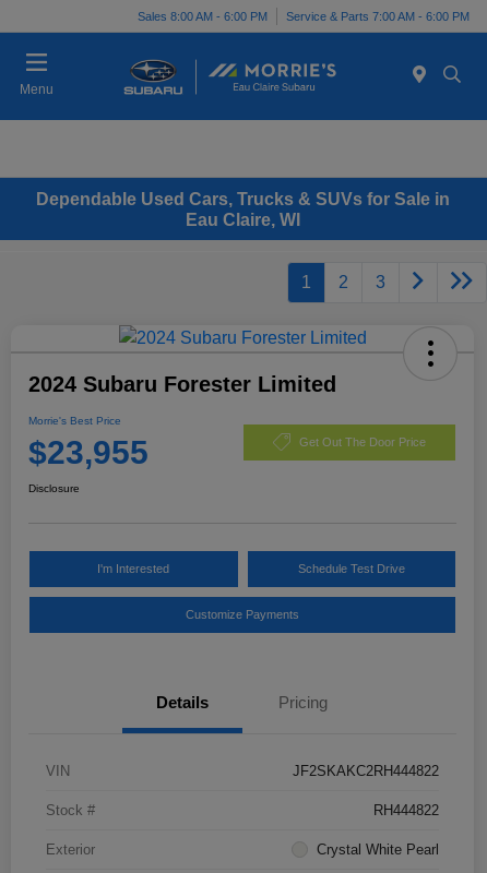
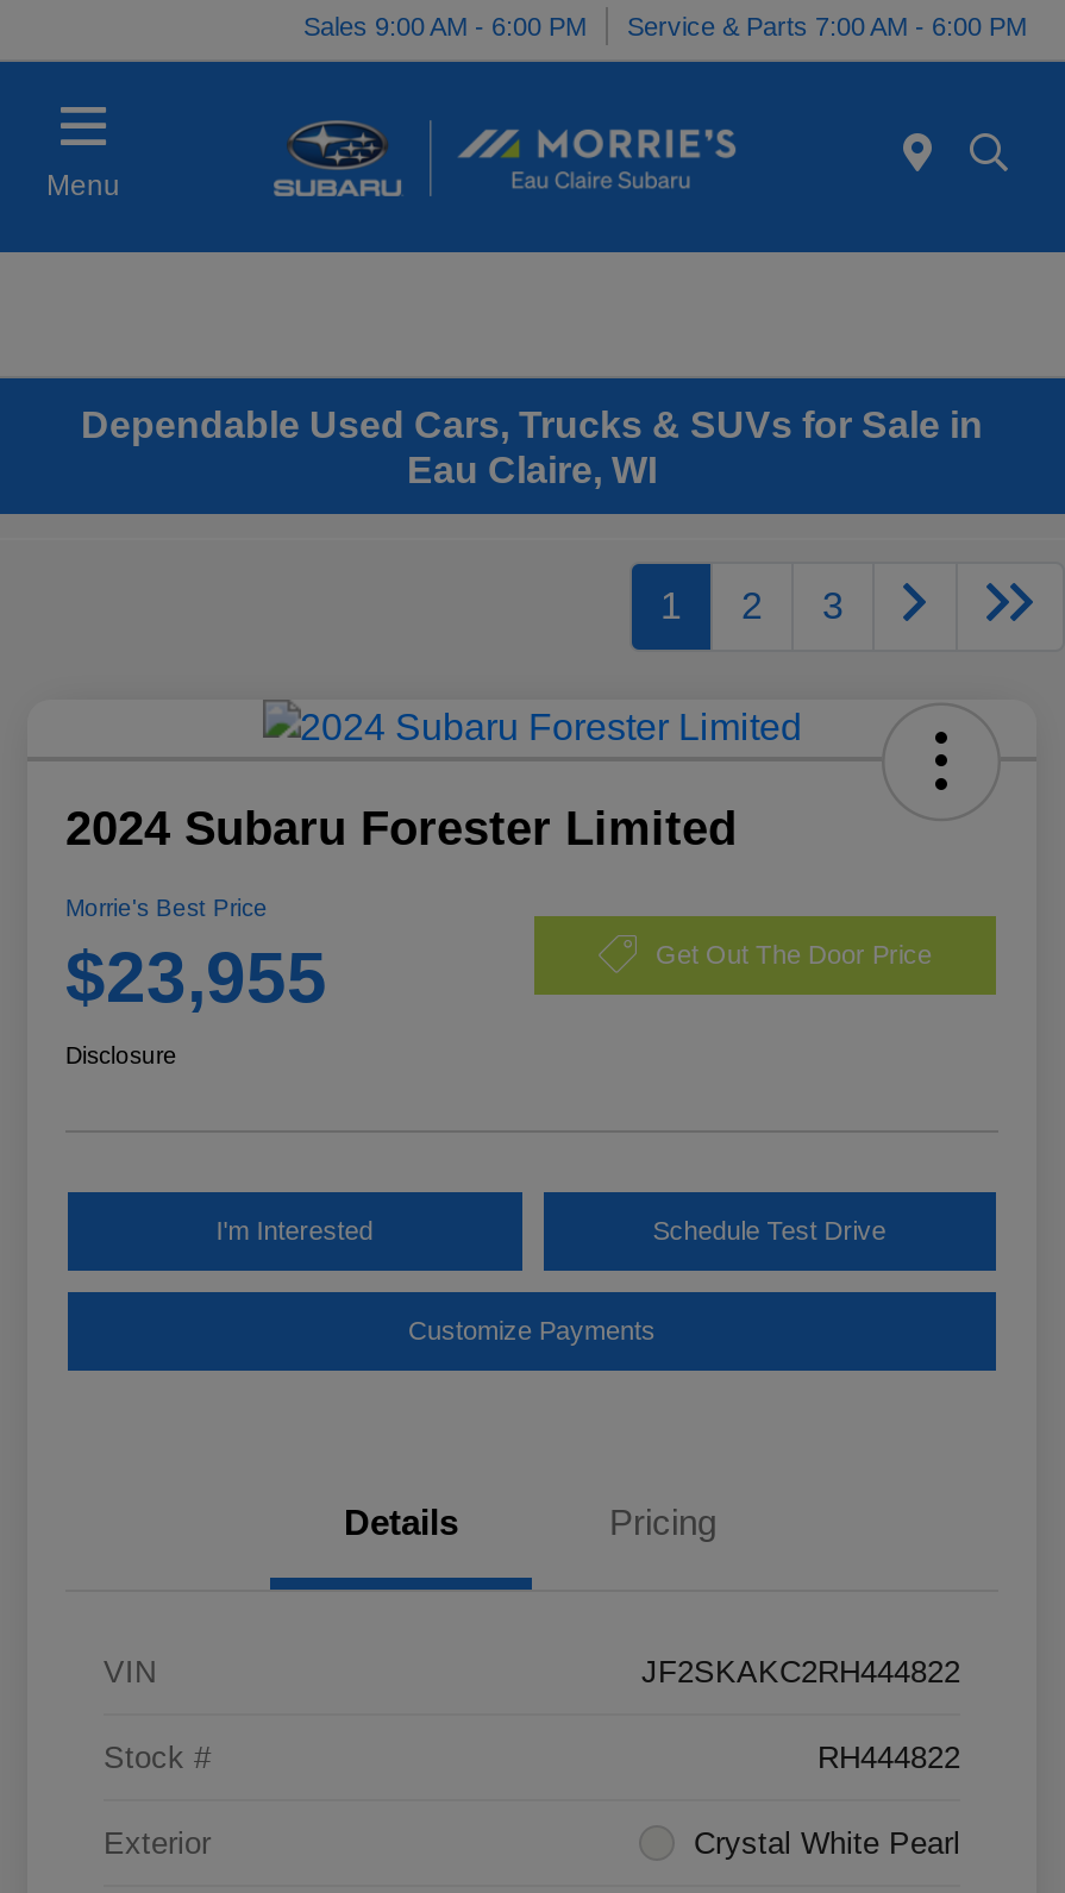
[138,9,470,22] Sales 8:00 AM - 6:00 PM Service & Parts 7:00 AM - 6:00 PM -> [303,11,1027,39] Sales 9:00 AM - 6:00 PM Service & Parts 7:00 AM - 6:00 PM

